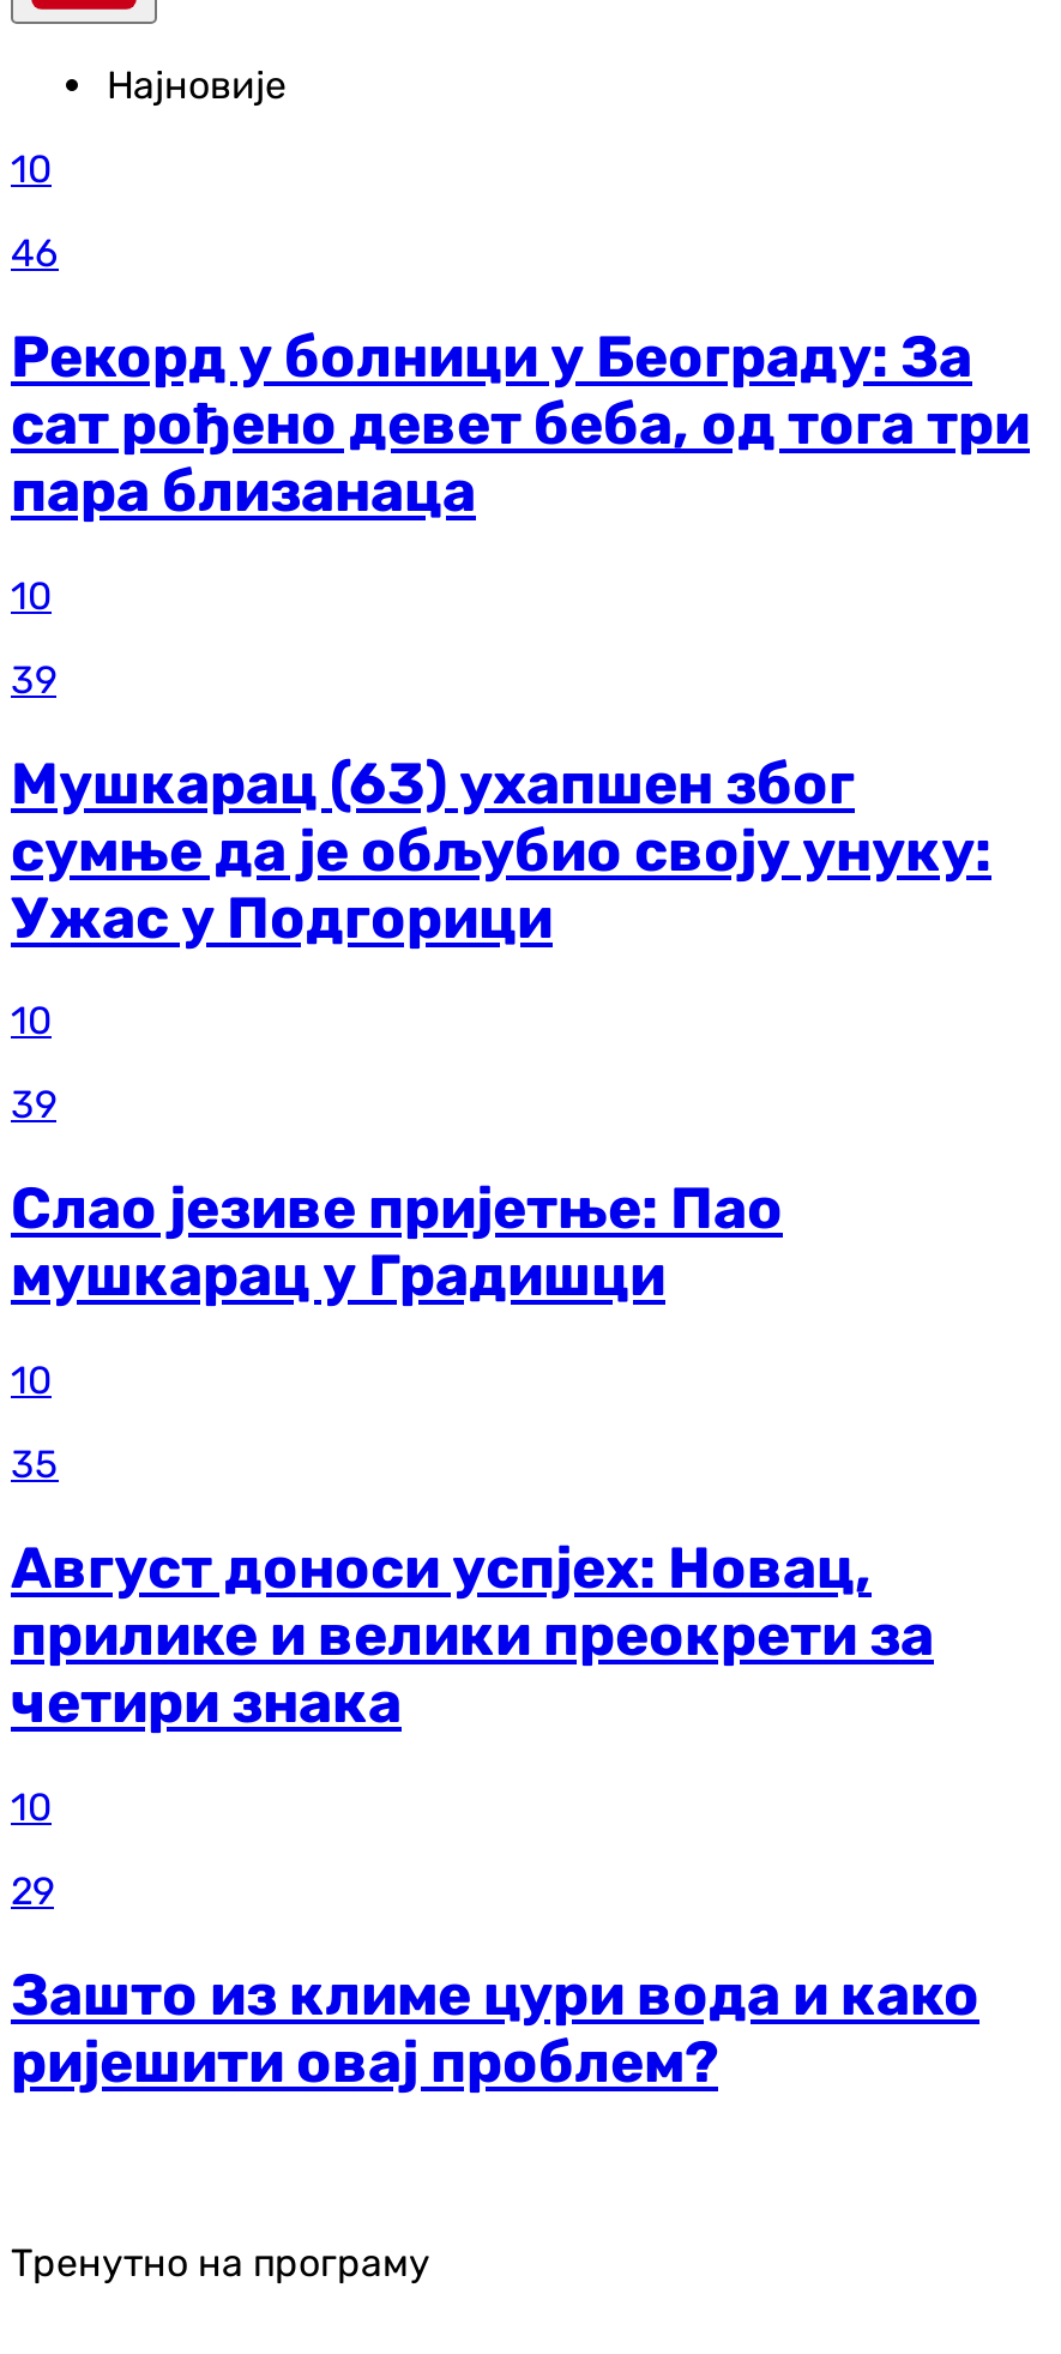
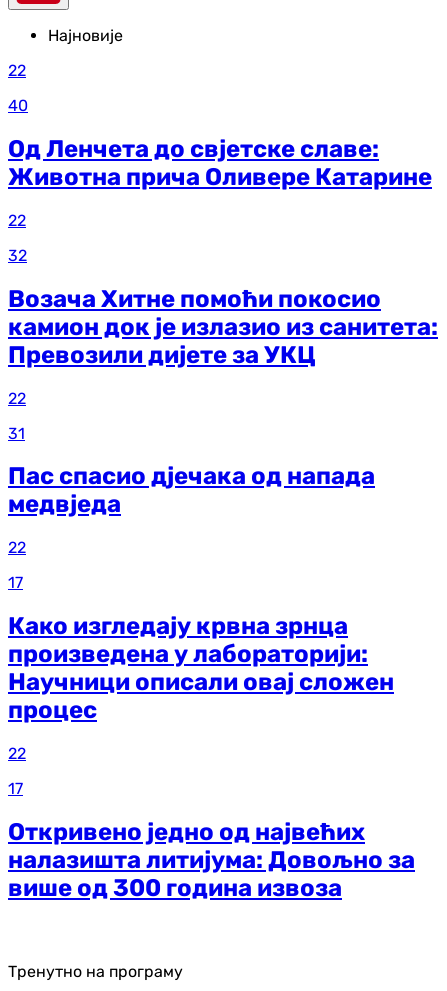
[11,146,52,192] 10 -> [8,61,26,80] 22
[11,230,59,276] 46 -> [8,96,28,115] 40
[11,323,1030,525] Рекорд у болници у Београду: За | сат рођено девет беба, од тога три | пара близанаца -> [8,135,432,191] Од Ленчета до свјетске славе: | Животна прича Оливере Катарине
[11,572,52,618] 10 -> [8,211,26,230] 22
[11,656,56,702] 39 -> [8,246,27,265] 32
[11,750,991,951] Мушкарац (63) ухапшен због | сумње да је обљубио своју унуку: | Ужас у Подгорици -> [8,285,438,369] Возача Хитне помоћи покосио | камион док је излазио из санитета: | Превозили дијете за УКЦ
[11,999,52,1044] 10 -> [8,388,26,407] 22
[11,1083,56,1128] 39 -> [8,423,25,442] 31
[11,1176,783,1310] Слао језиве пријетње: Пао | мушкарац у Градишци -> [8,462,375,518] Пас спасио дјечака од напада | медвједа
[11,1358,52,1404] 10 -> [8,538,26,557] 22
[11,1442,59,1488] 35 -> [8,573,23,592] 17
[11,1535,934,1737] Август доноси успјех: Новац, | прилике и велики преокрети за | четири знака -> [8,612,394,724] Како изгледају крвна зрнца | произведена у лабораторији: | Научници описали овај сложен | процес
[11,1785,52,1830] 10 -> [8,744,26,763] 22
[11,1869,54,1914] 29 -> [8,779,23,798] 17
[11,1962,979,2096] Зашто из климе цури вода и како | ријешити овај проблем? -> [8,818,415,902] Откривено једно од највећих | налазишта литијума: Довољно за | више од 300 година извоза

